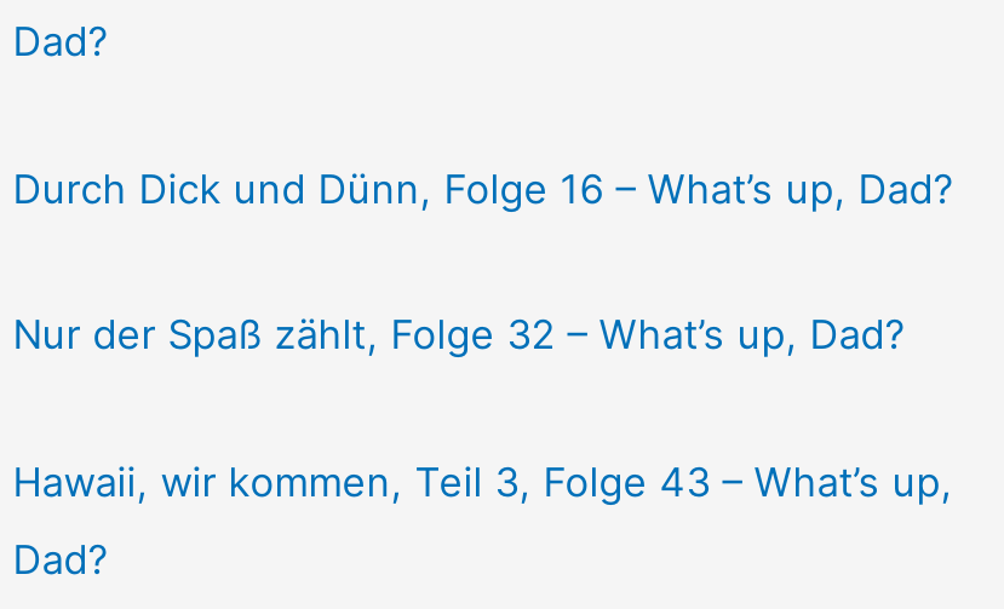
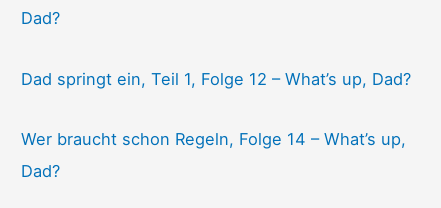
[13,164,953,507] Durch Dick und Dünn, Folge 16 – What’s up, Dad? | Nur der Spaß zählt, Folge 32 – What’s up, Dad? | Hawaii, wir kommen, Teil 3, Folge 43 – What’s up, -> [21,69,411,149] Dad springt ein, Teil 1, Folge 12 – What’s up, Dad? | Wer braucht schon Regeln, Folge 14 – What’s up,

